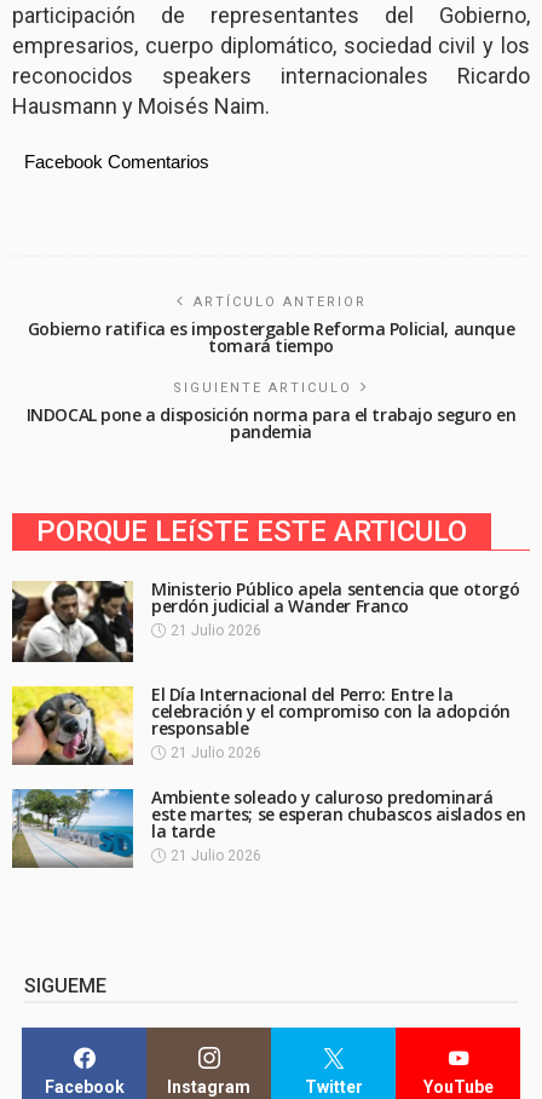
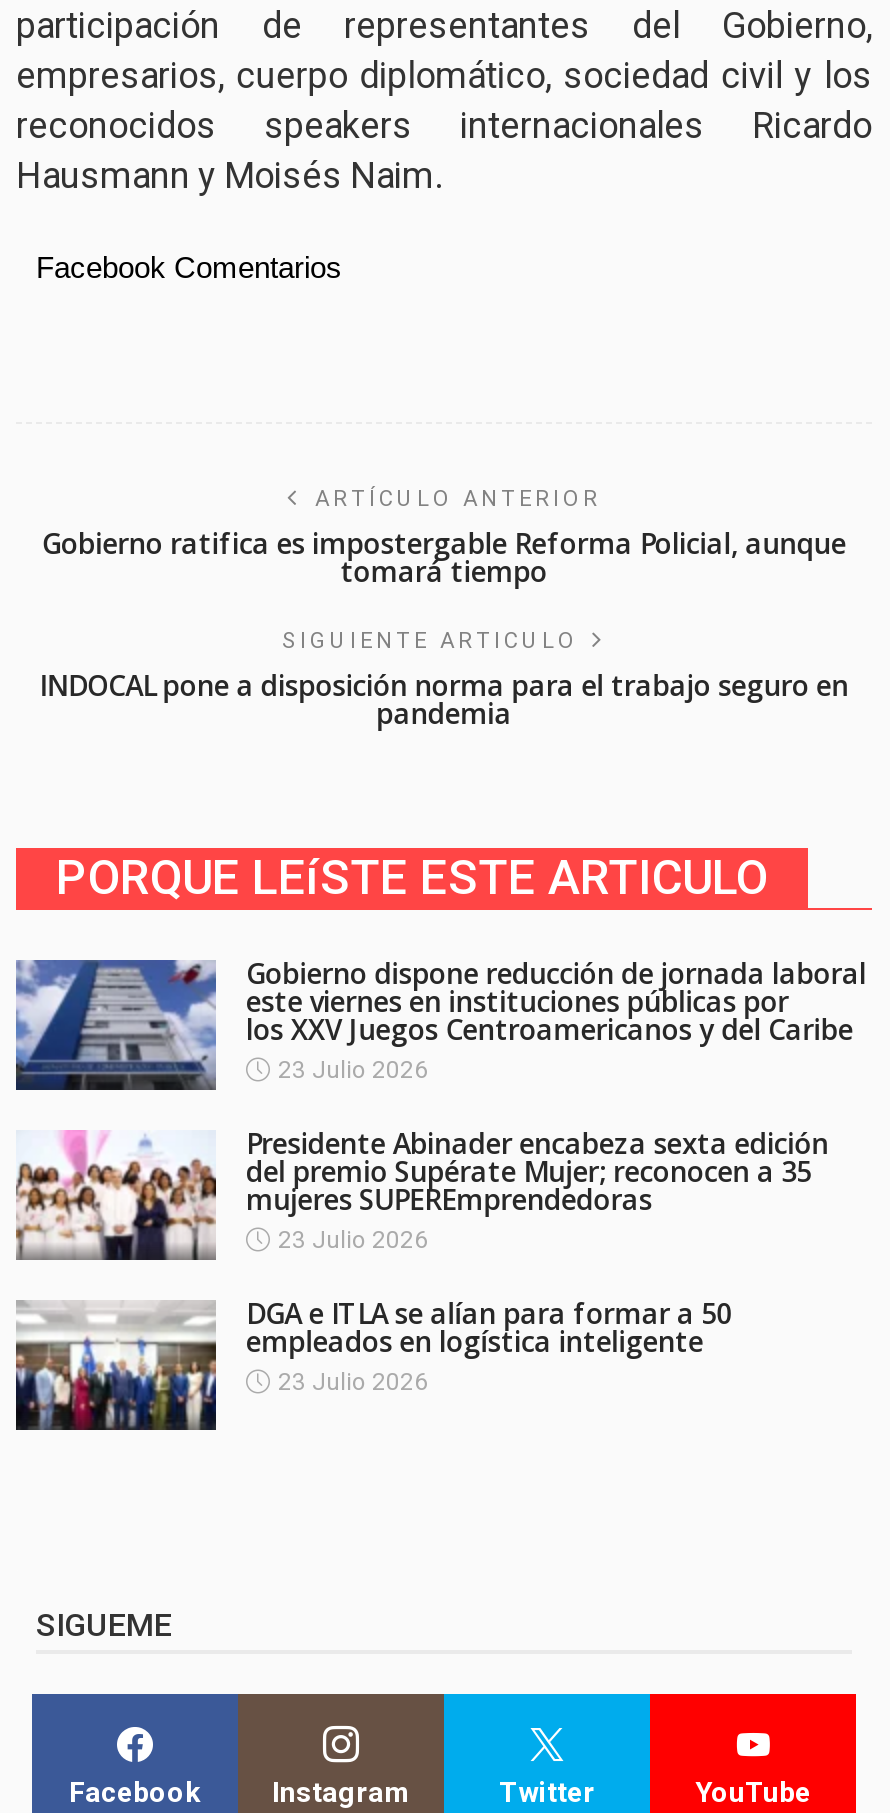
[11,578,519,663] [image] | Ministerio Público apela sentencia que otorgó | perdón judicial a Wander Franco | 21 Julio 2026 -> [14,955,866,1092] [image] | Gobierno dispone reducción de jornada laboral | este viernes en instituciones públicas por | los XXV Juegos Centroamericanos y del Caribe | 23 Julio 2026
[11,682,511,766] [image] | El Día Internacional del Perro: Entre la | celebración y el compromiso con la adopción | responsable | 21 Julio 2026 -> [16,1125,829,1262] [image] | Presidente Abinader encabeza sexta edición | del premio Supérate Mujer; reconocen a 35 | mujeres SUPEREmprendedoras | 23 Julio 2026
[11,785,525,868] [image] | Ambiente soleado y caluroso predominará | este martes; se esperan chubascos aislados en | la tarde | 21 Julio 2026 -> [14,1295,732,1430] [image] | DGA e ITLA se alían para formar a 50 | empleados en logística inteligente | 23 Julio 2026

